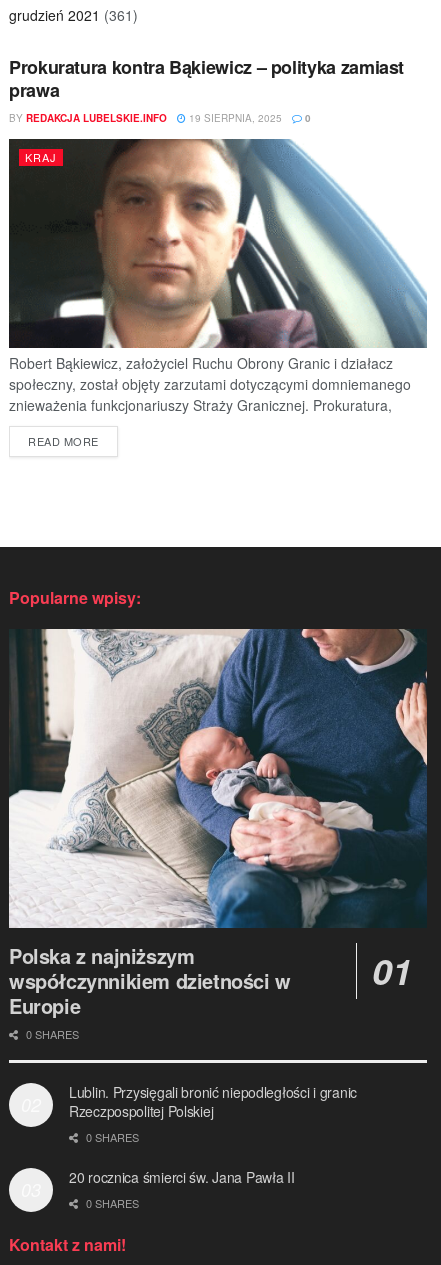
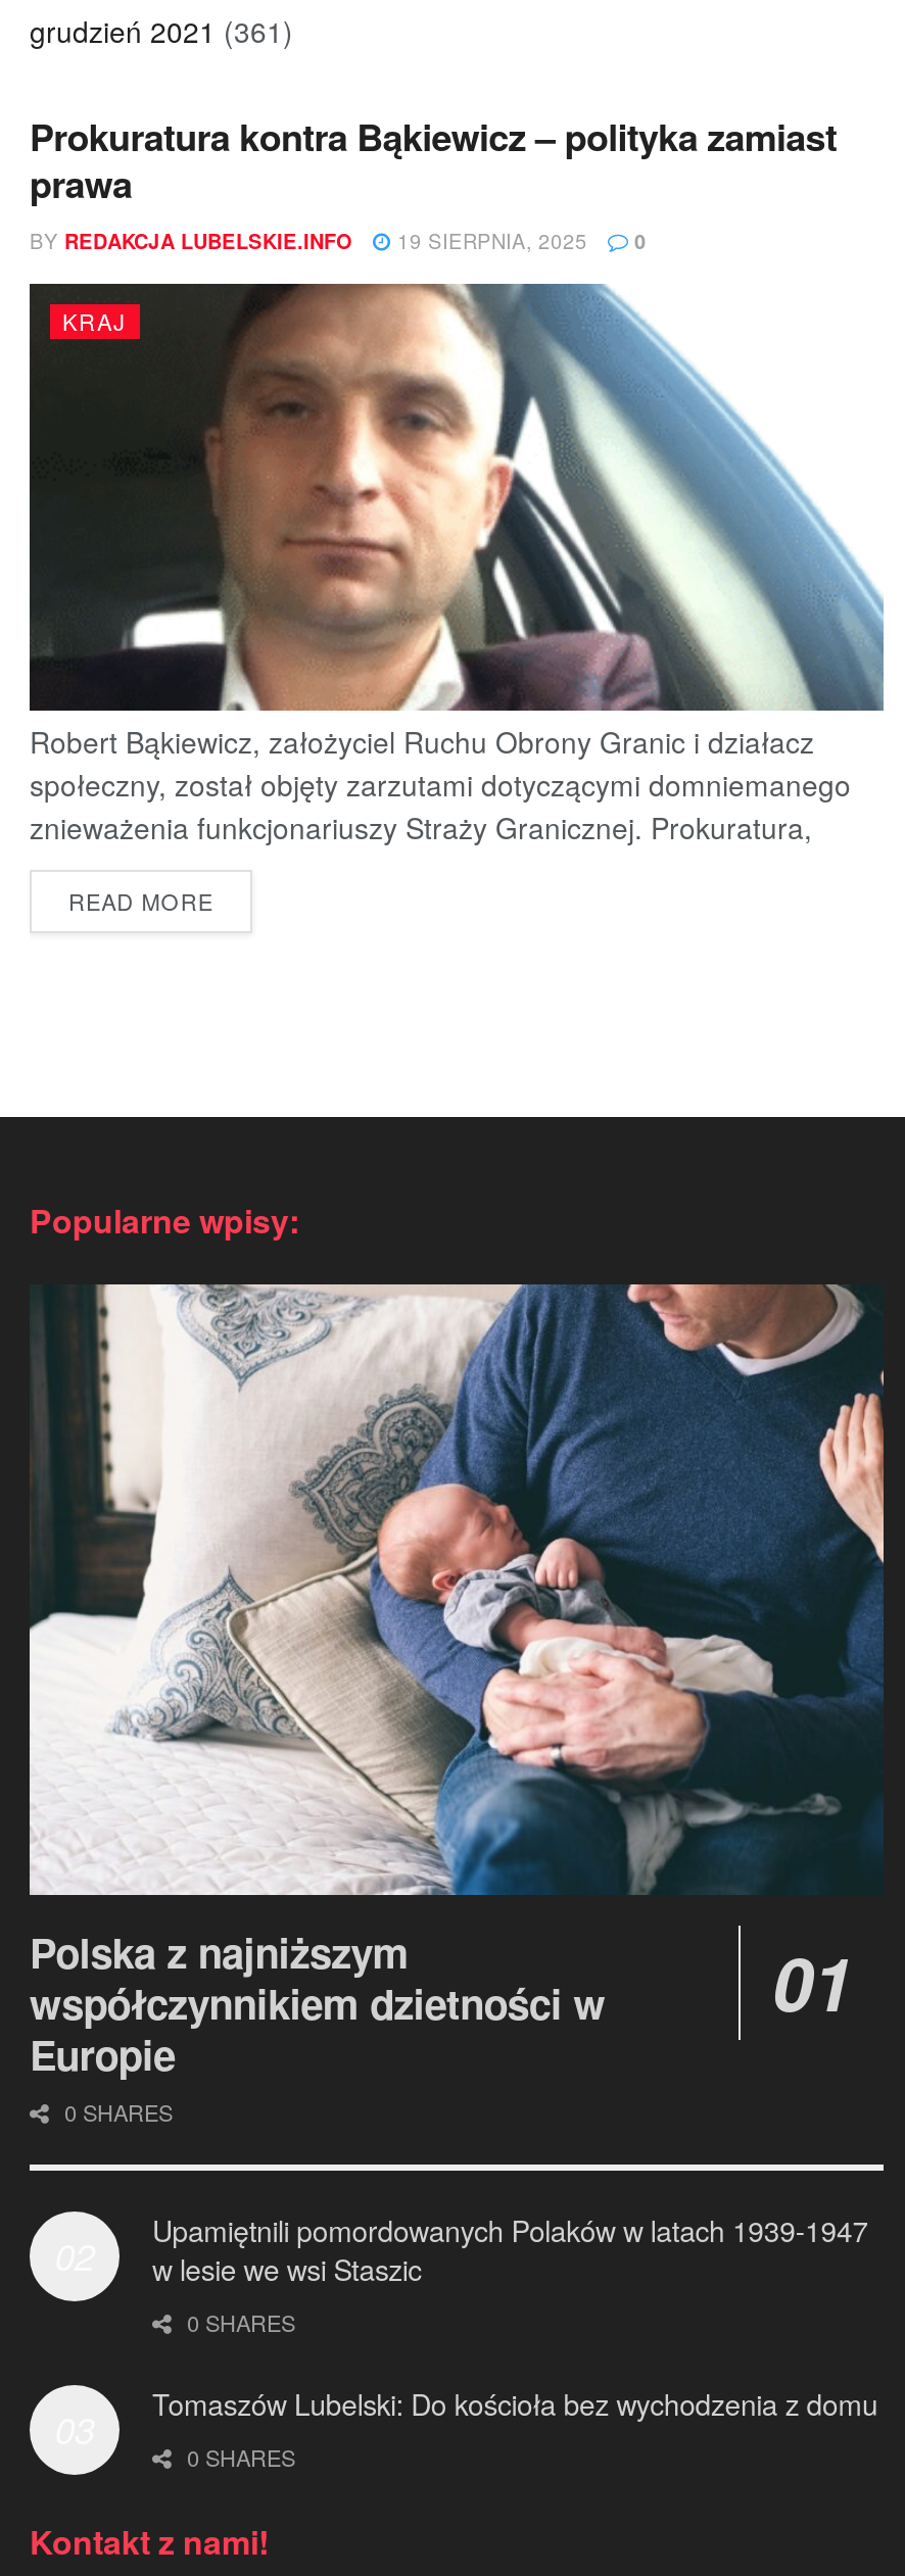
[69,1082,357,1121] Lublin. Przysięgali bronić niepodległości i granic | Rzeczpospolitej Polskiej -> [152,2209,868,2288] Upamiętnili pomordowanych Polaków w latach 1939-1947 | w lesie we wsi Staszic
[69,1167,295,1187] 20 rocznica śmierci św. Jana Pawła II -> [152,2382,878,2423] Tomaszów Lubelski: Do kościoła bez wychodzenia z domu

